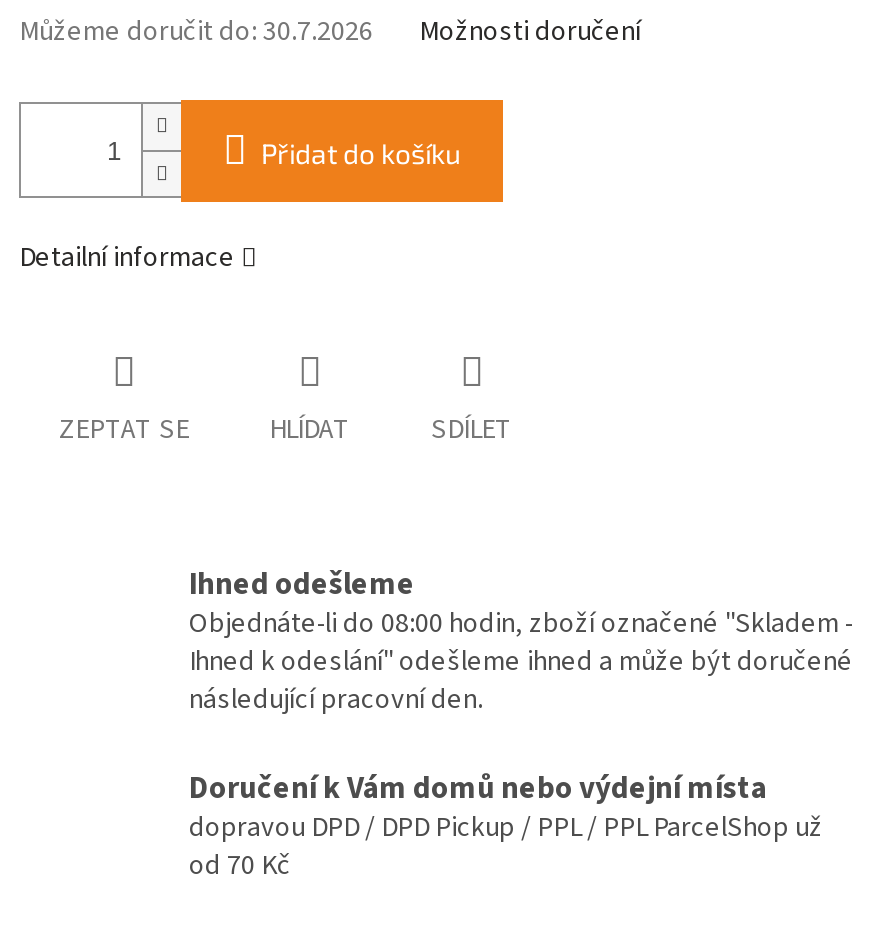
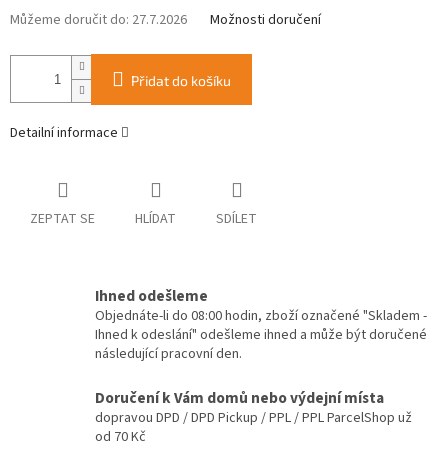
[19,11,373,51] Můžeme doručit do: 30.7.2026 -> [10,10,187,30] Můžeme doručit do: 27.7.2026

